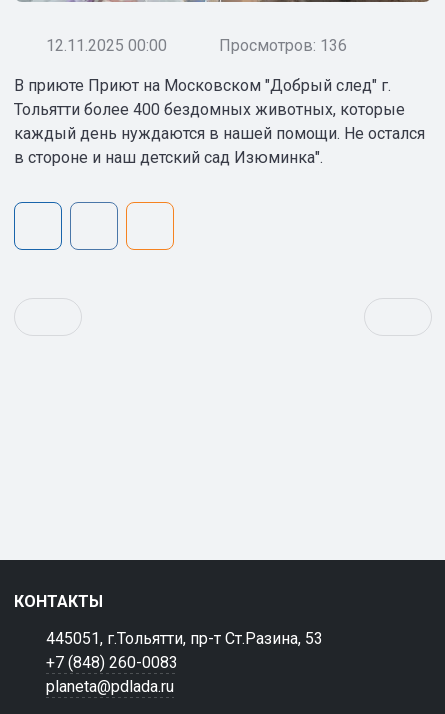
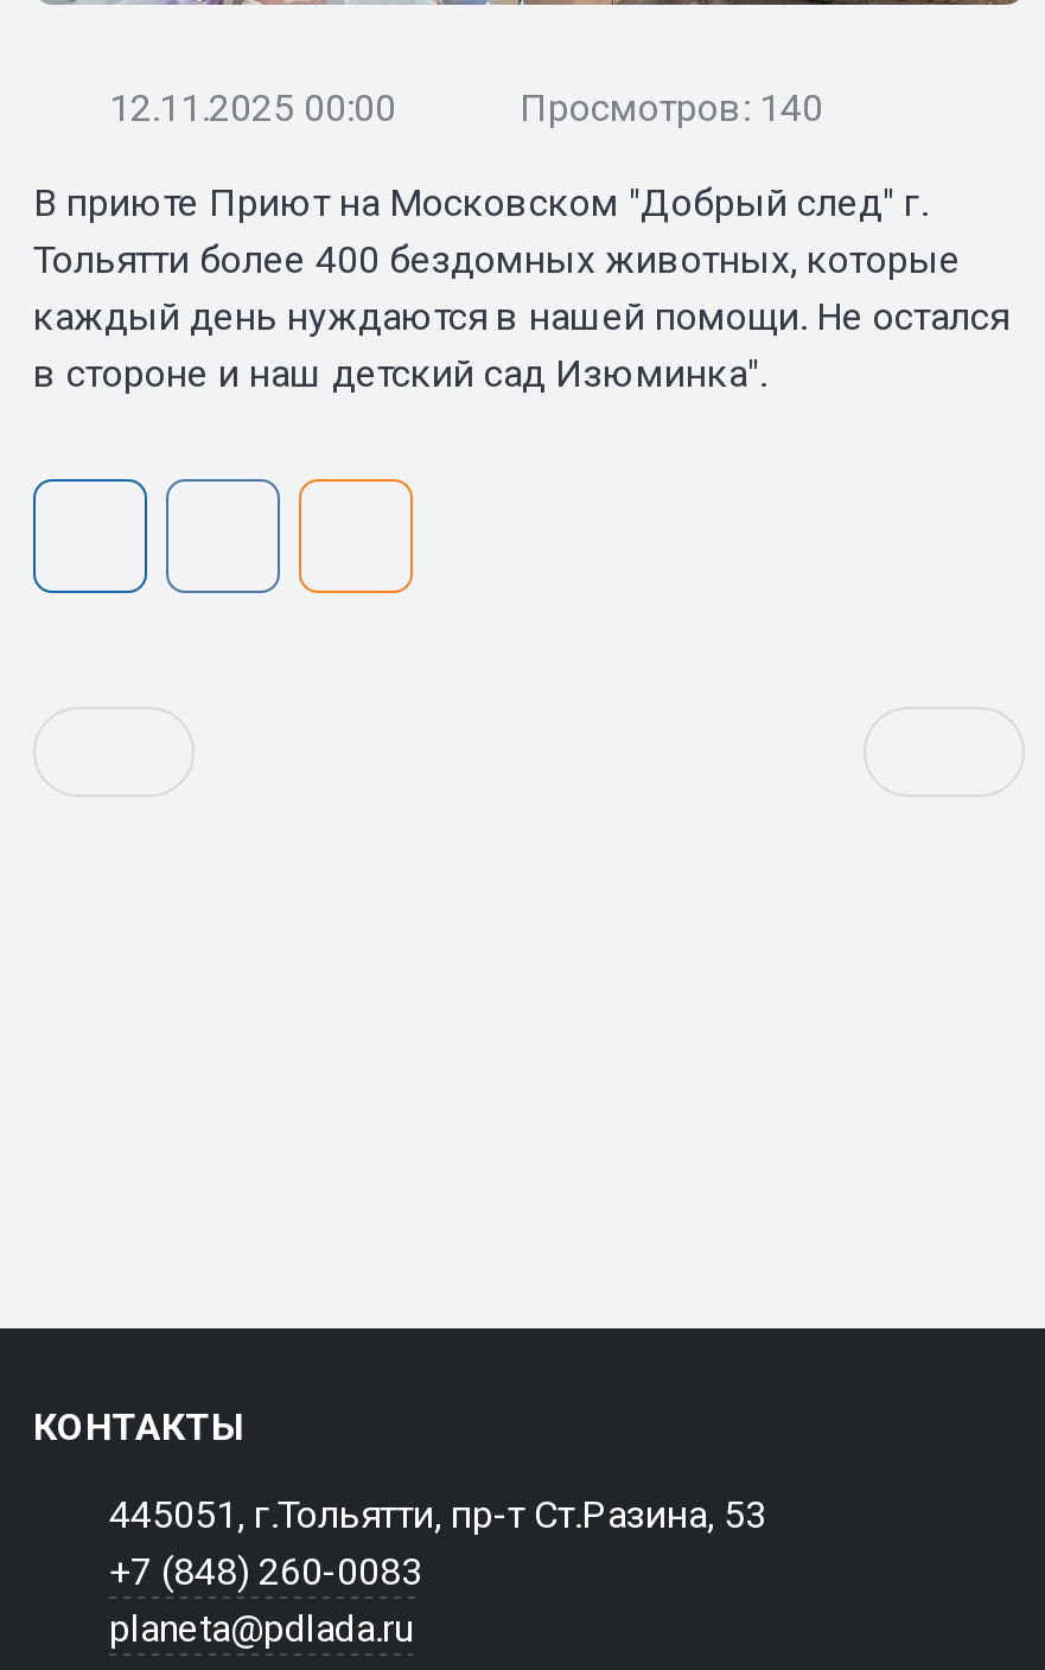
[215,36,347,55] Просмотров: 136 -> [510,84,823,130] Просмотров: 140

